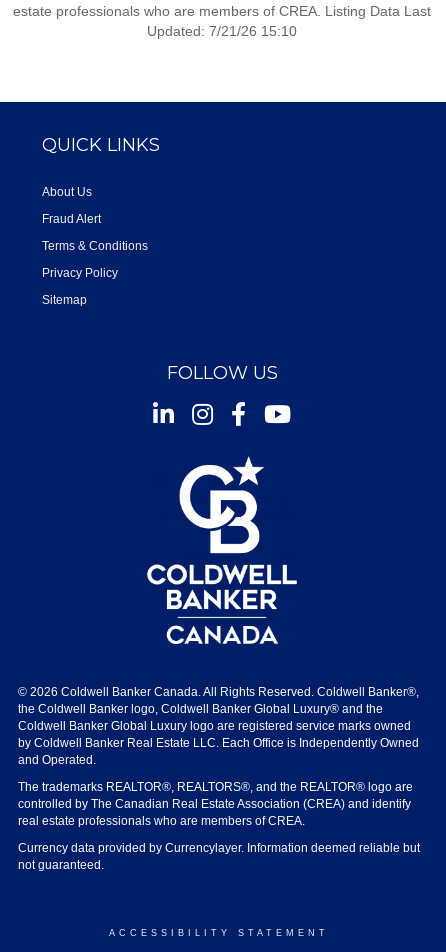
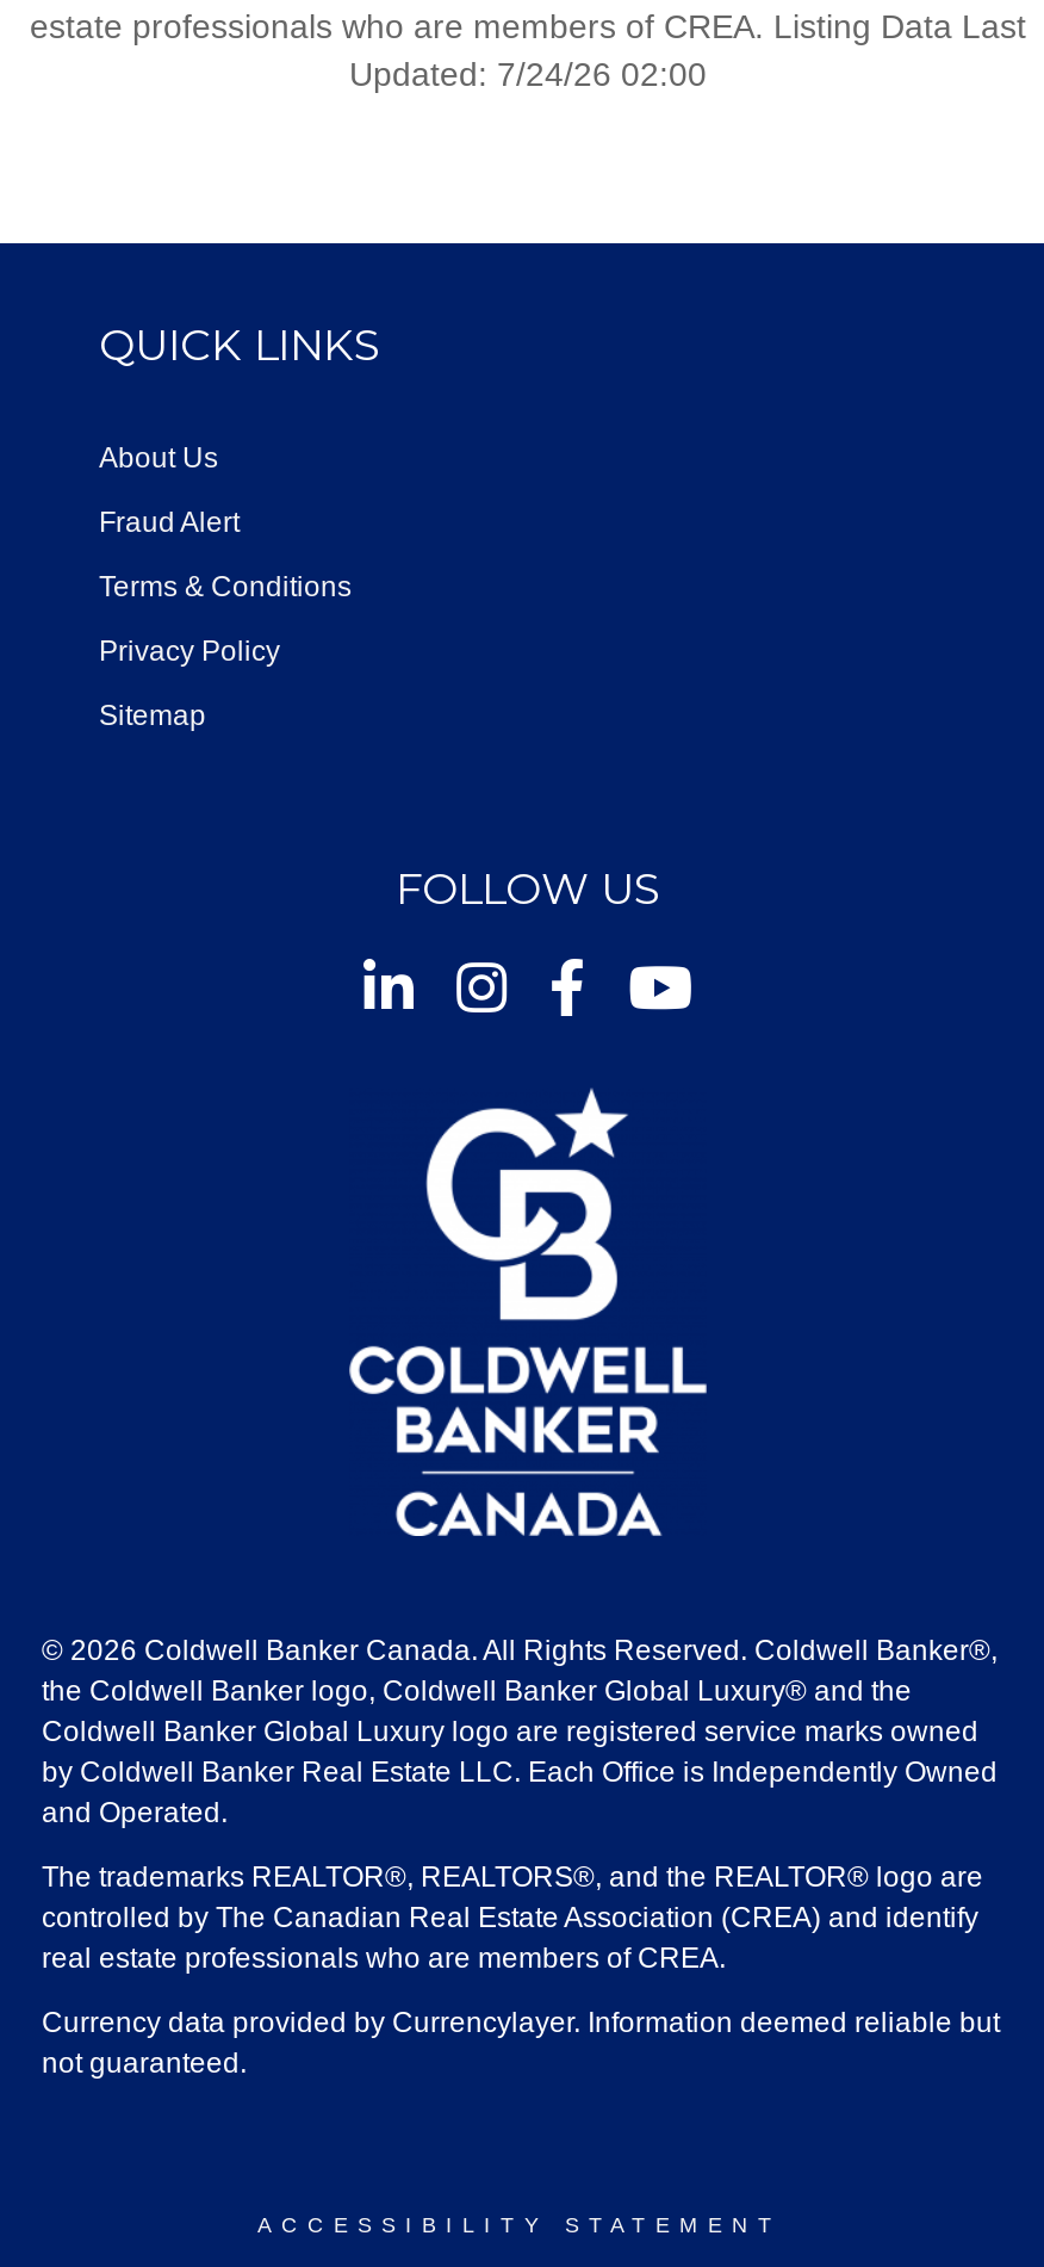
[147,23,297,39] Updated: 7/21/26 15:10 -> [349,54,707,93] Updated: 7/24/26 02:00

